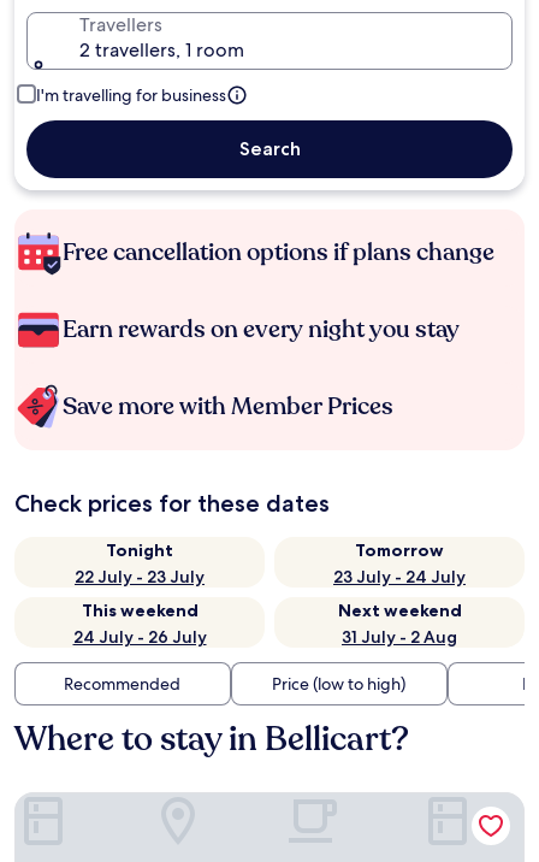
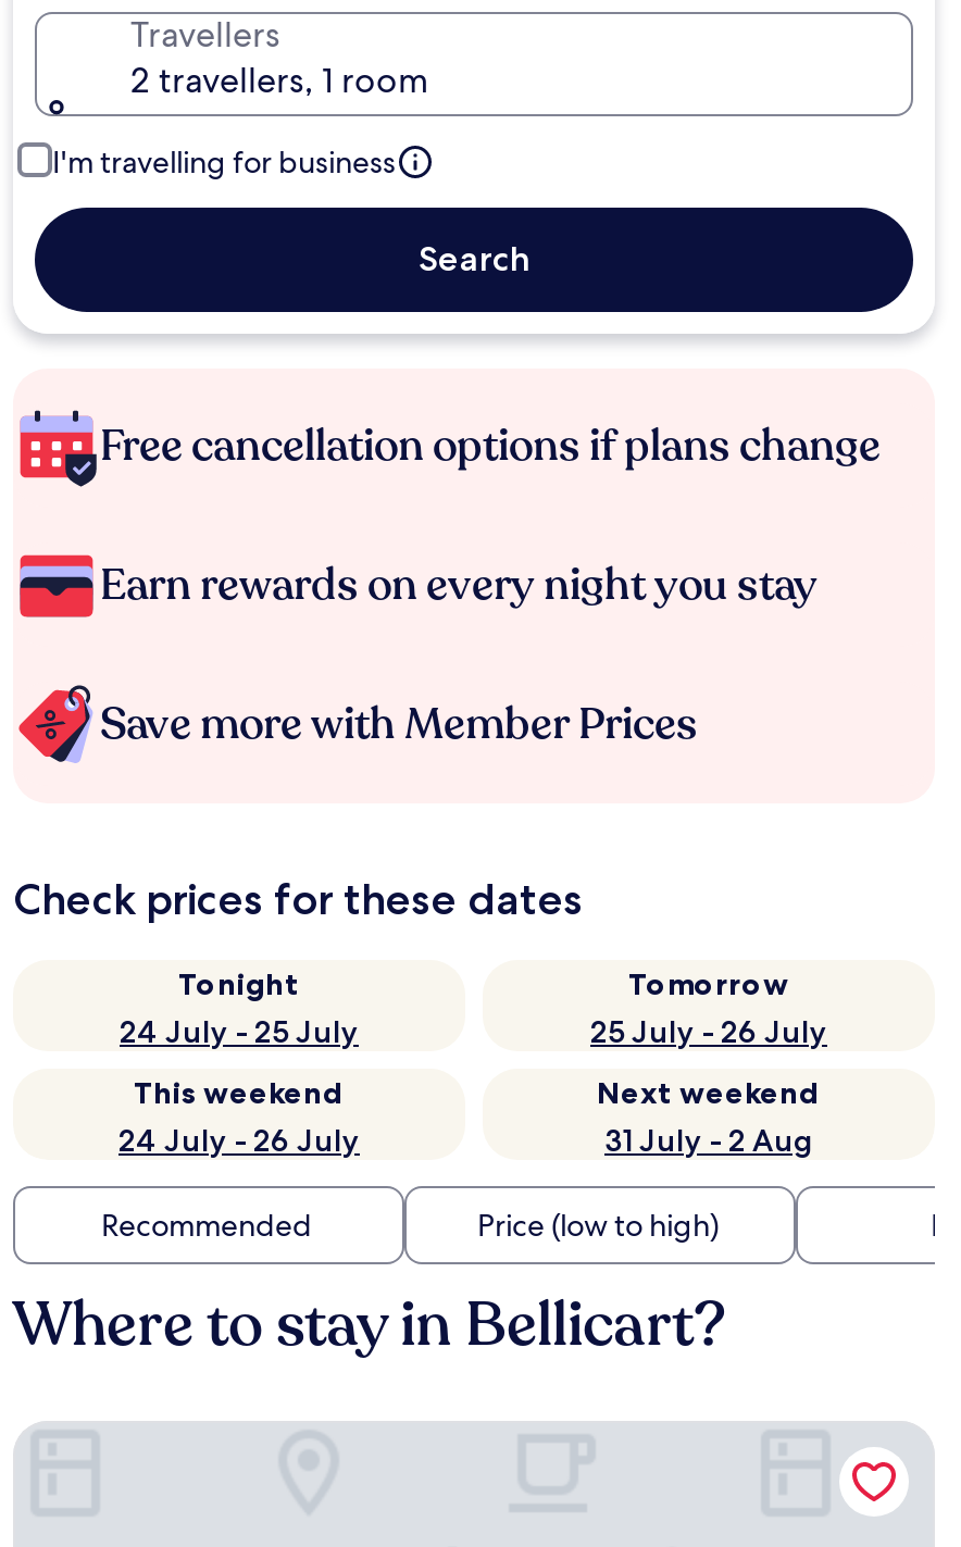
[75,566,205,588] 22 July - 23 July -> [120,1012,359,1051] 24 July - 25 July
[333,566,466,588] 23 July - 24 July -> [590,1012,827,1051] 25 July - 26 July

